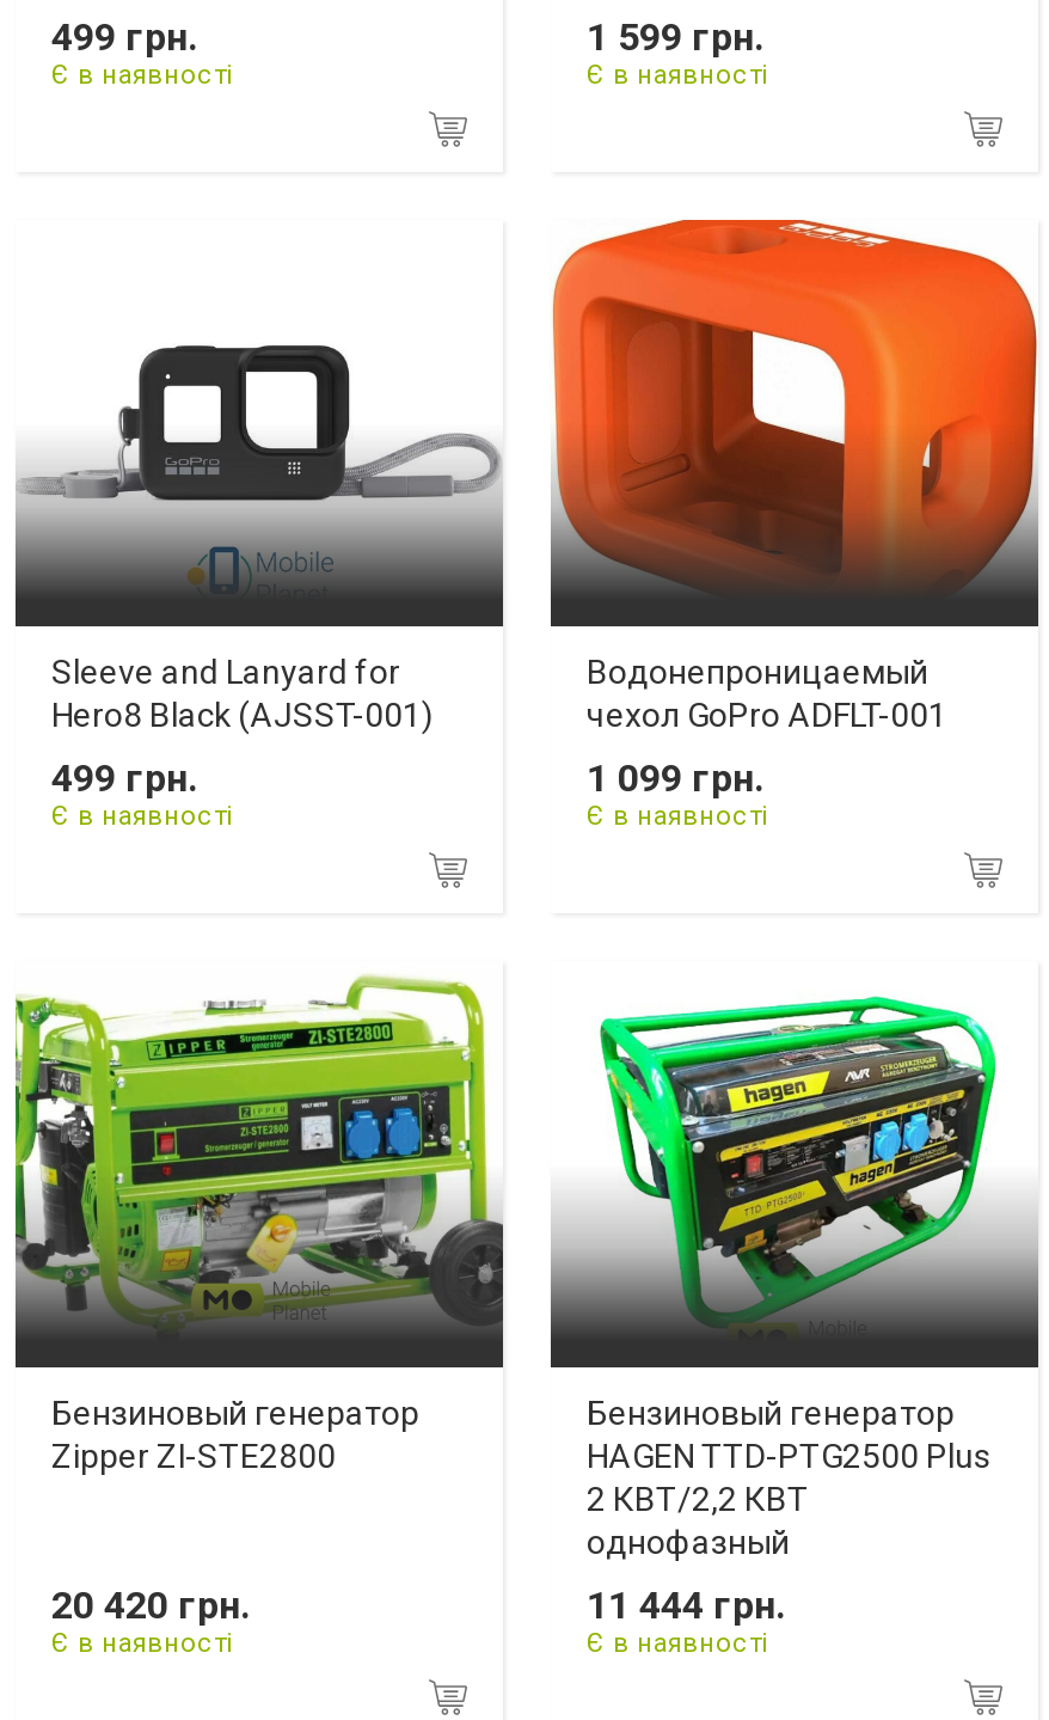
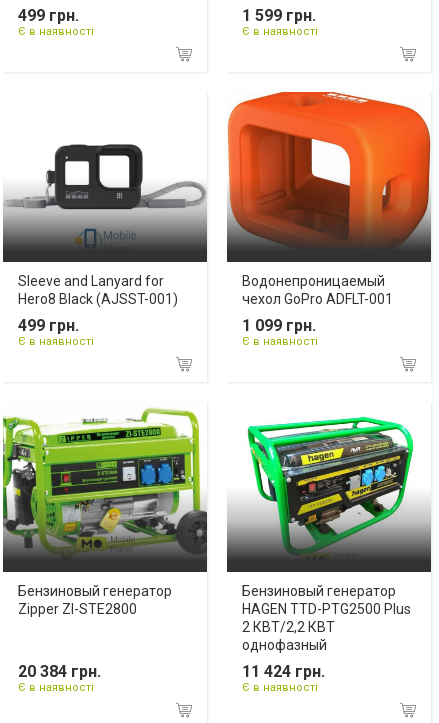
[51,1582,250,1627] 20 420 грн. -> [18,662,101,681] 20 384 грн.
[587,1582,785,1627] 11 444 грн. -> [242,662,325,681] 11 424 грн.

